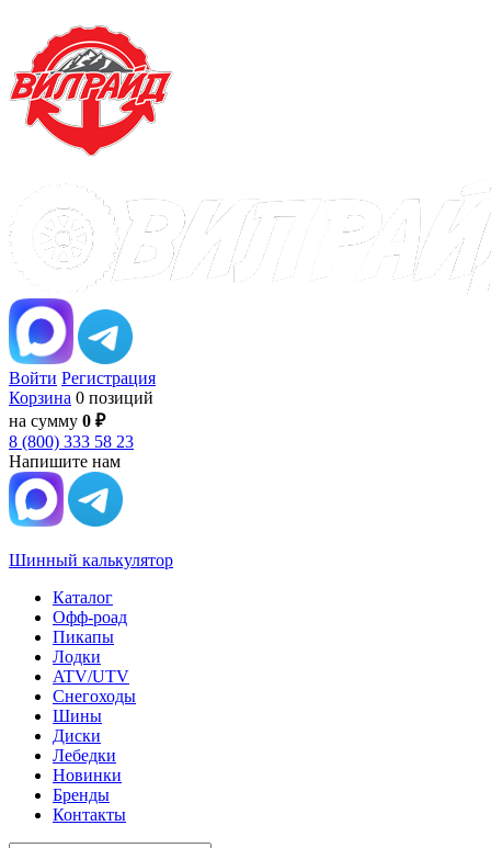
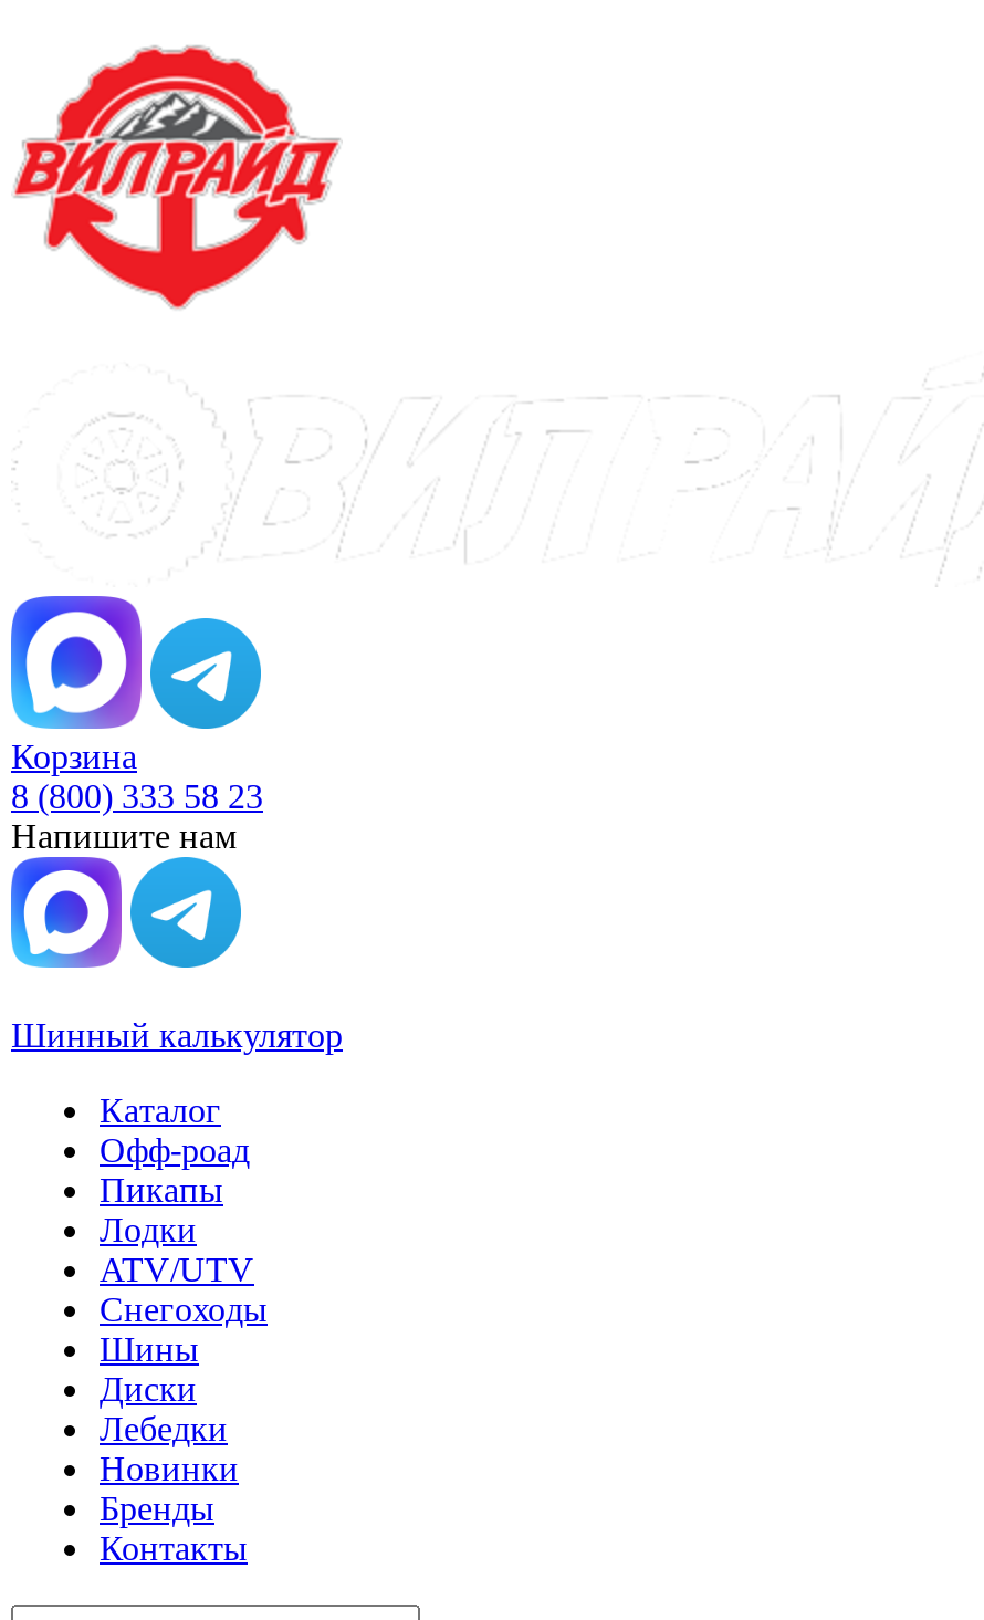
[9,369,156,430] Войти Регистрация | Корзина 0 позиций | на сумму 0 ₽ -> [11,738,137,775] Корзина

